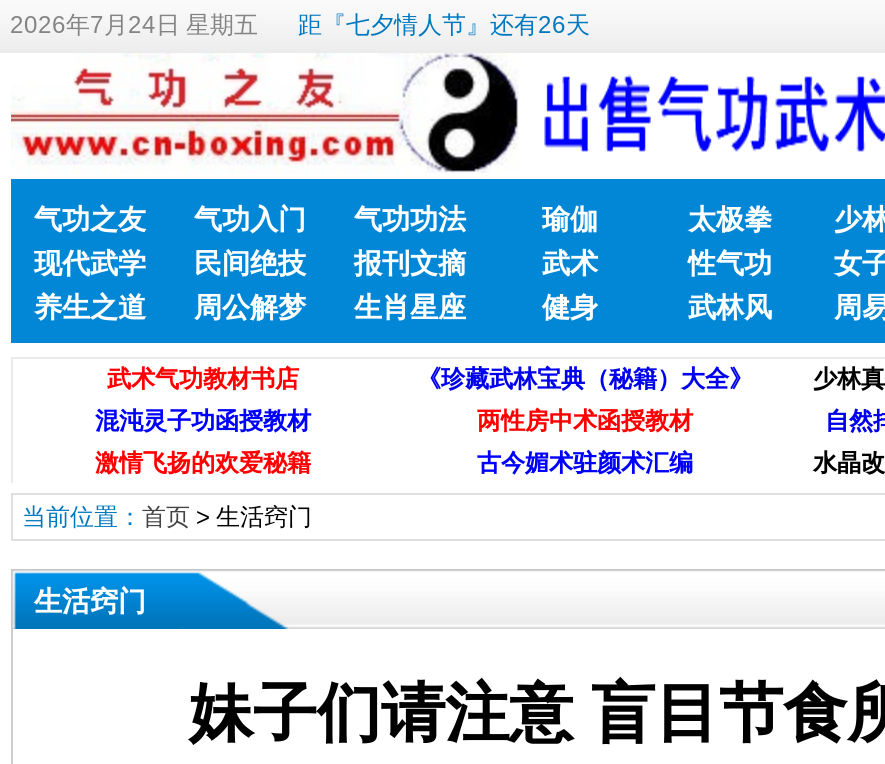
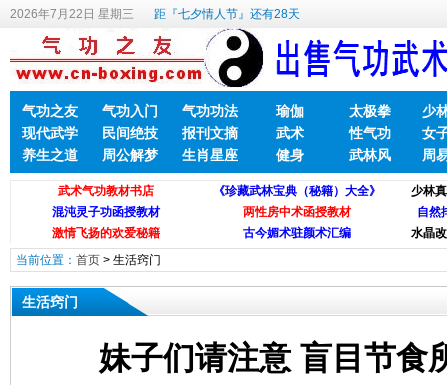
[10,11,258,39] 2026年7月24日 星期五 -> [9,7,133,21] 2026年7月22日 星期三
[298,11,590,39] 距『七夕情人节』还有26天 -> [153,7,299,21] 距『七夕情人节』还有28天

